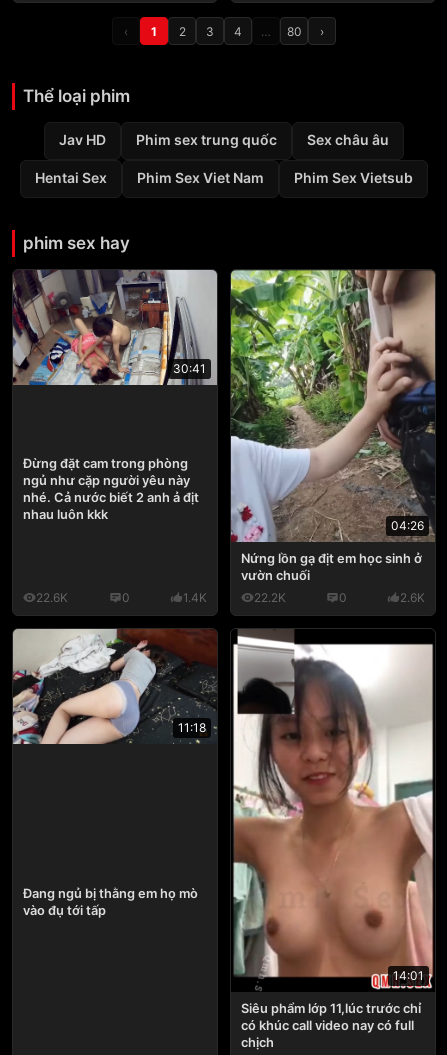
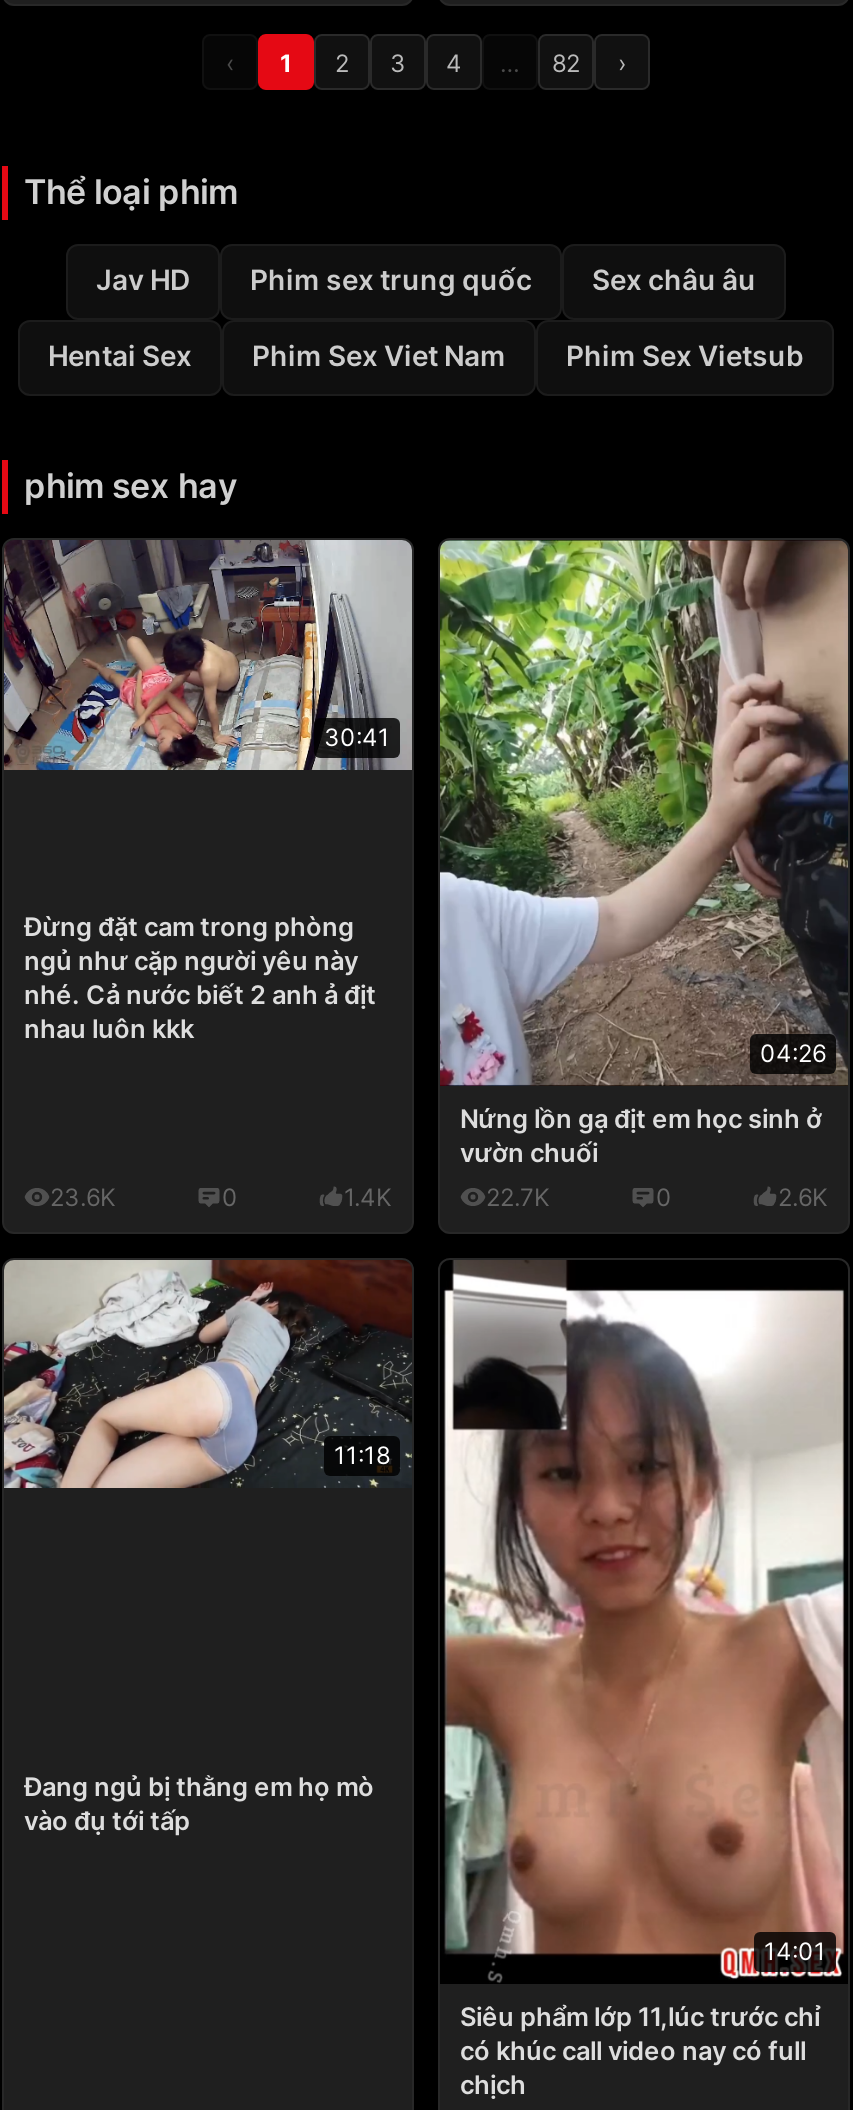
[286,24,301,39] 80 -> [552,47,580,77] 82
[36,590,68,605] 22.6K -> [50,1181,116,1211] 23.6K
[254,590,286,605] 22.2K -> [486,1181,550,1211] 22.7K

